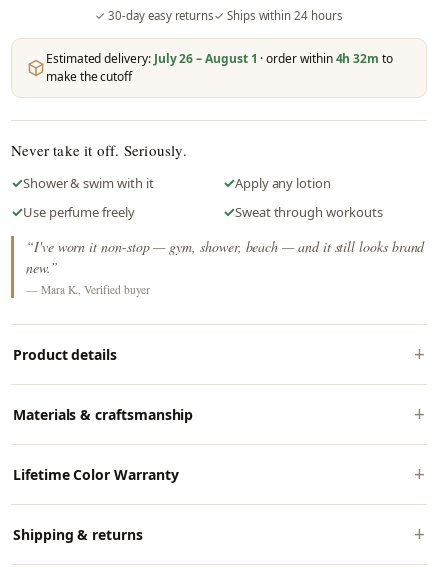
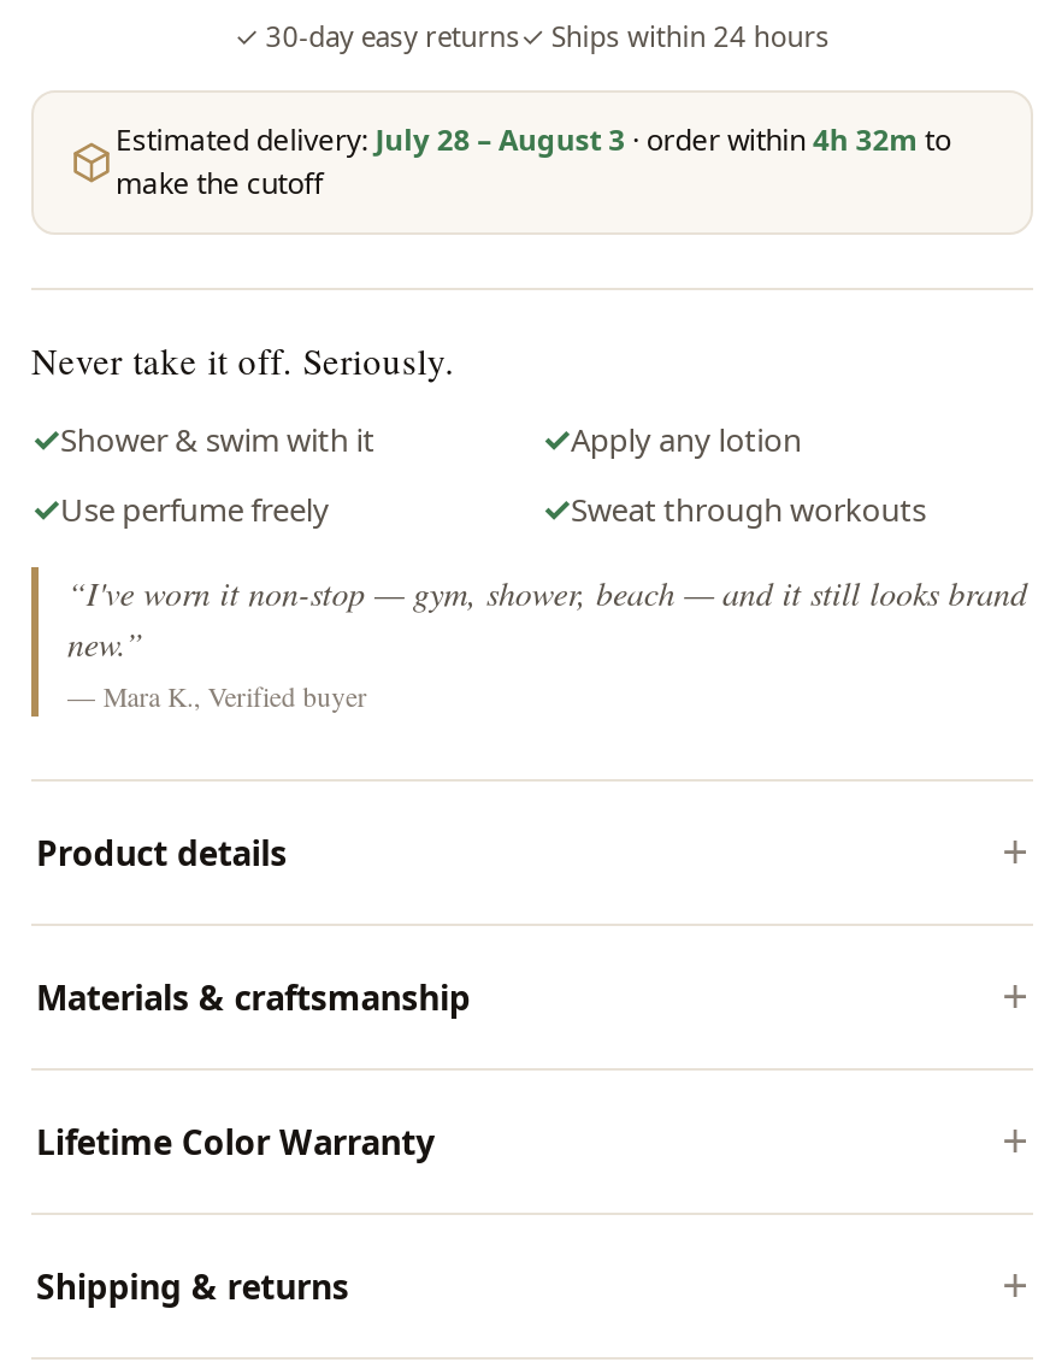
[46,50,393,67] Estimated delivery: July 26 – August 1 · order within 4h 32m to -> [116,120,951,161] Estimated delivery: July 28 – August 3 · order within 4h 32m to

